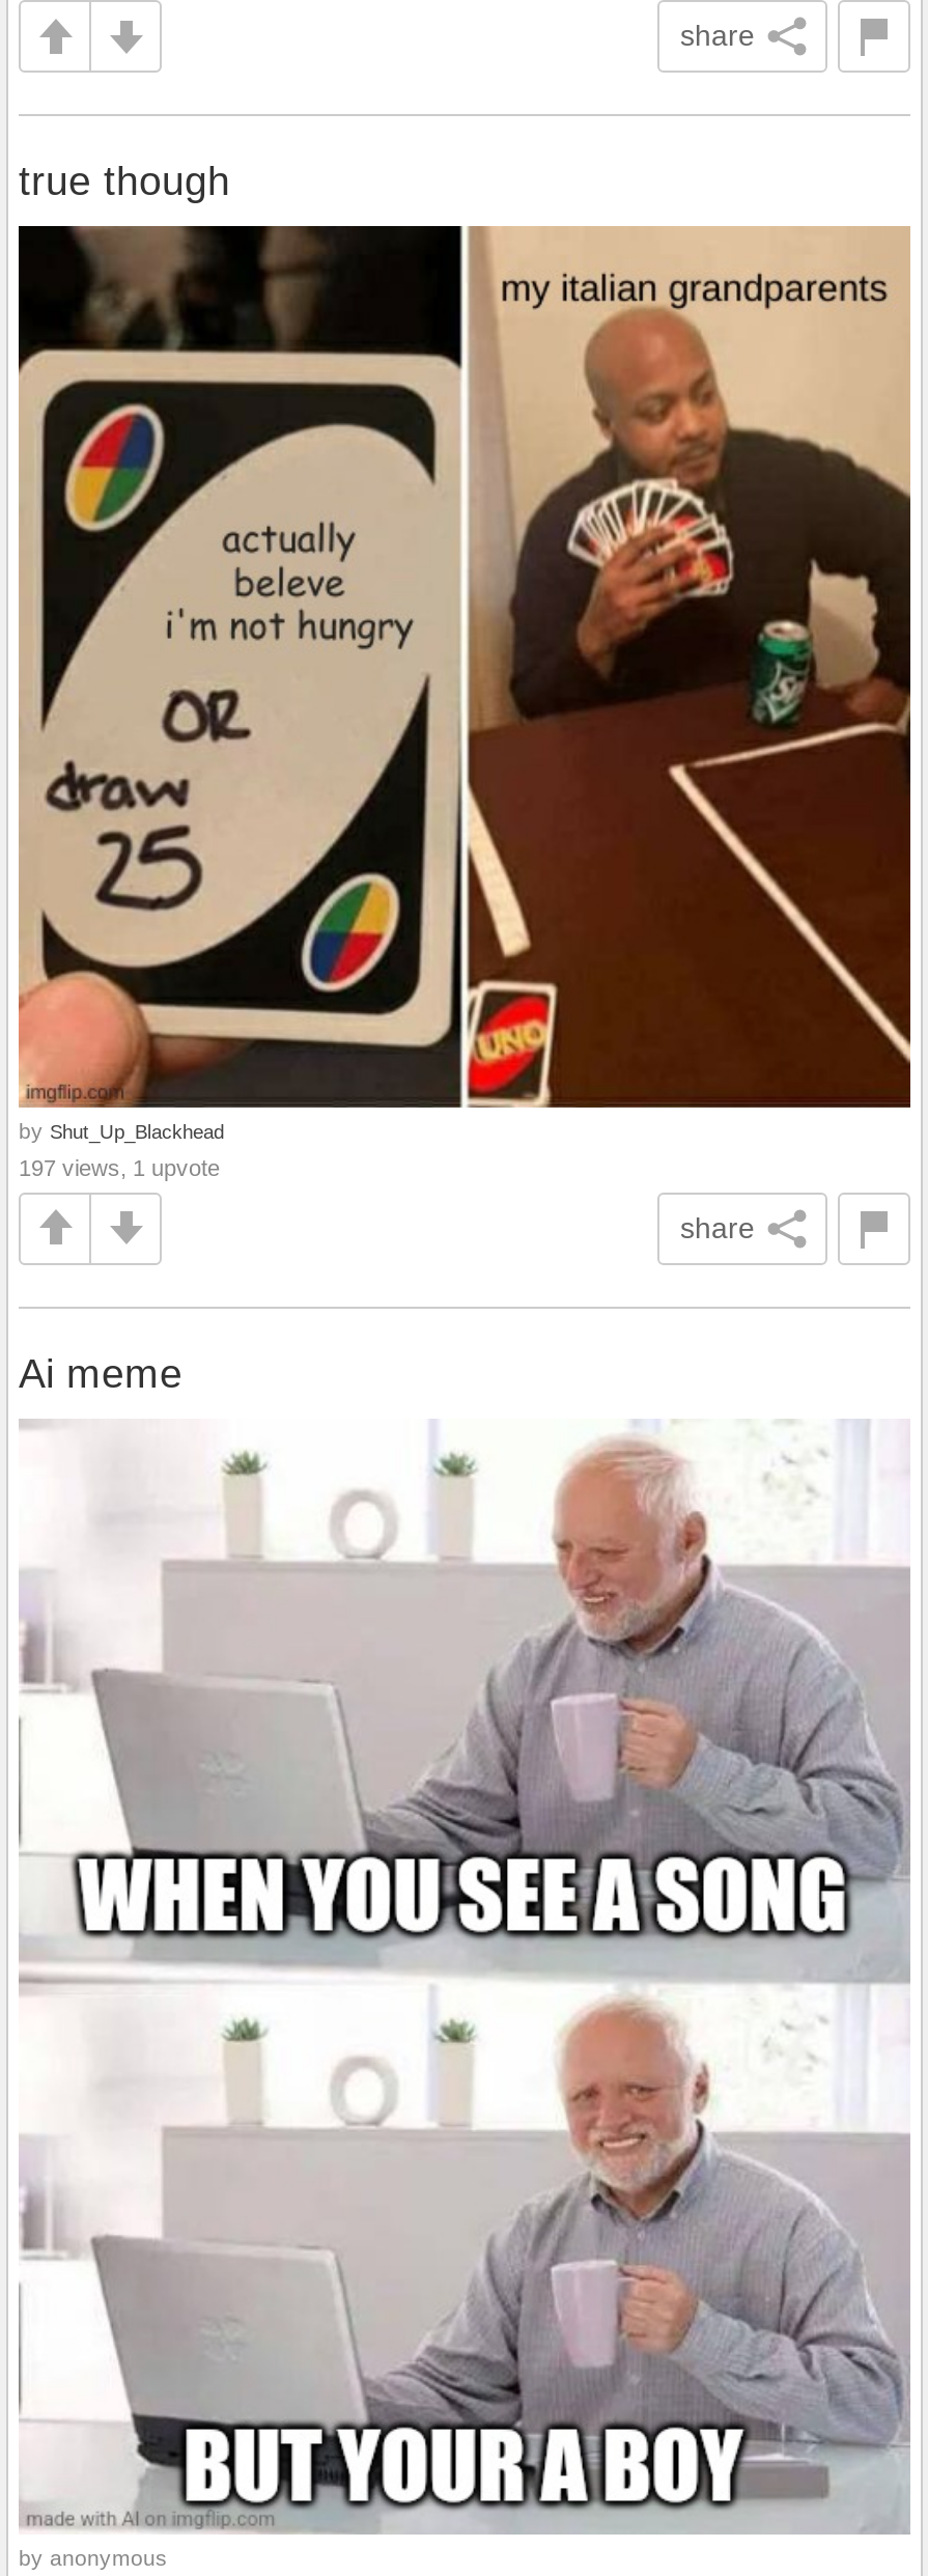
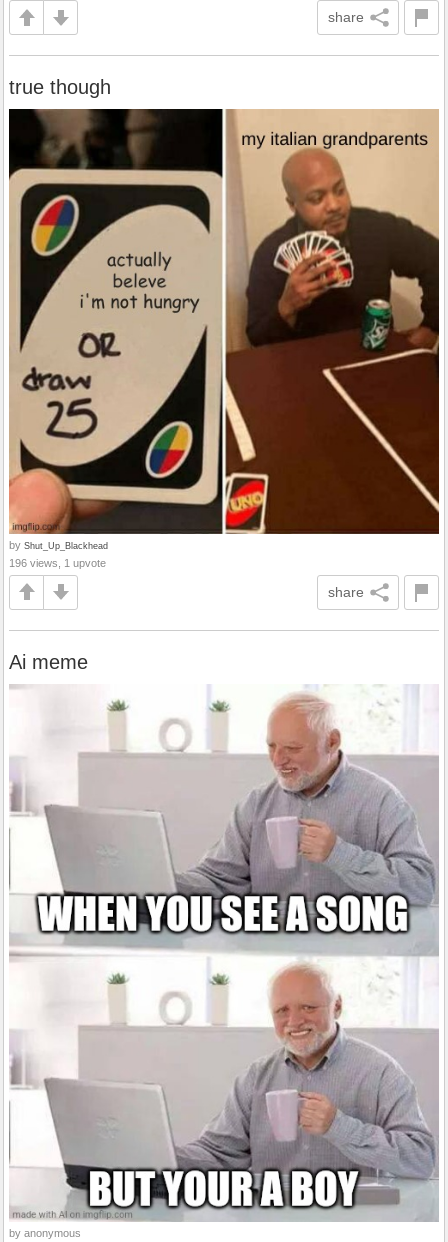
[19,1154,220,1179] 197 views, 1 upvote -> [9,557,106,569] 196 views, 1 upvote

